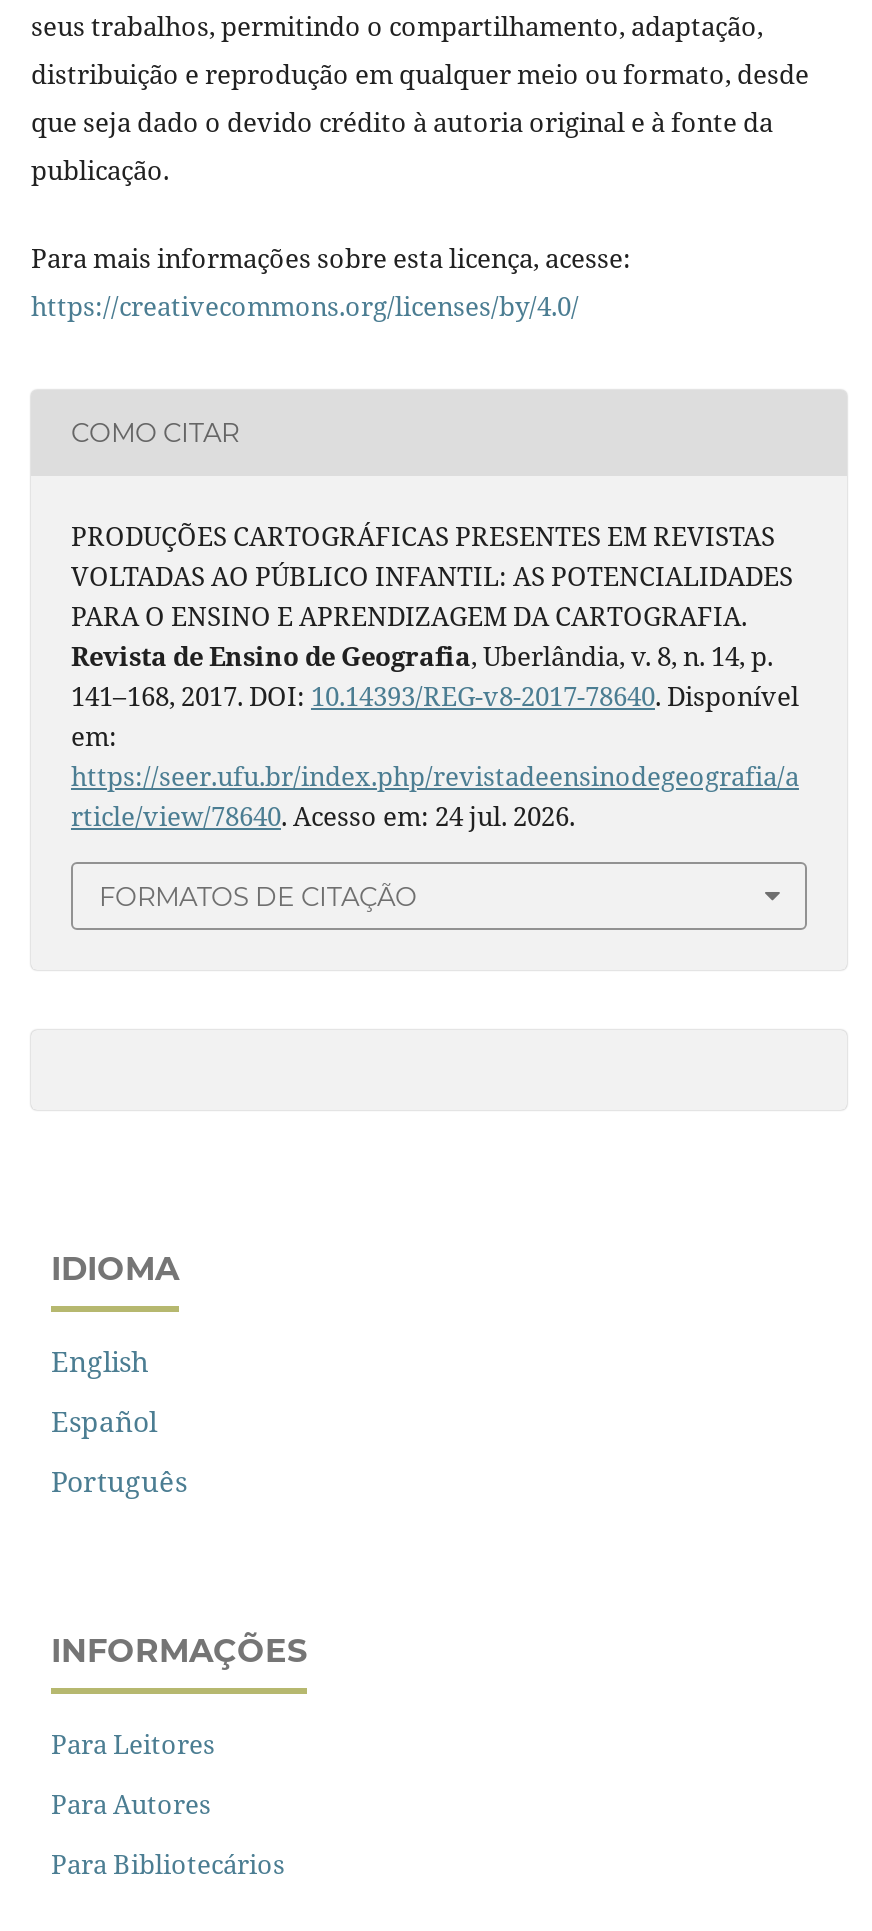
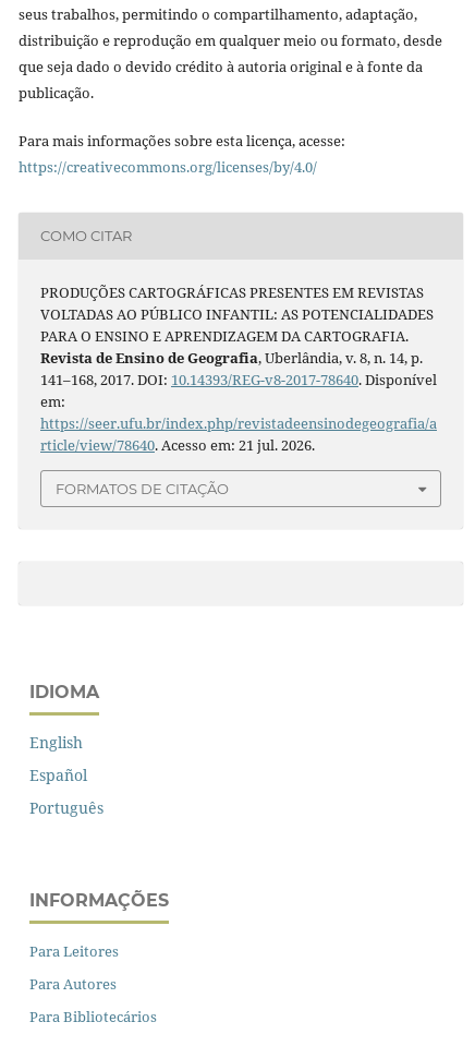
[71,797,575,833] rticle/view/78640. Acesso em: 24 jul. 2026. -> [40,435,315,455] rticle/view/78640. Acesso em: 21 jul. 2026.

